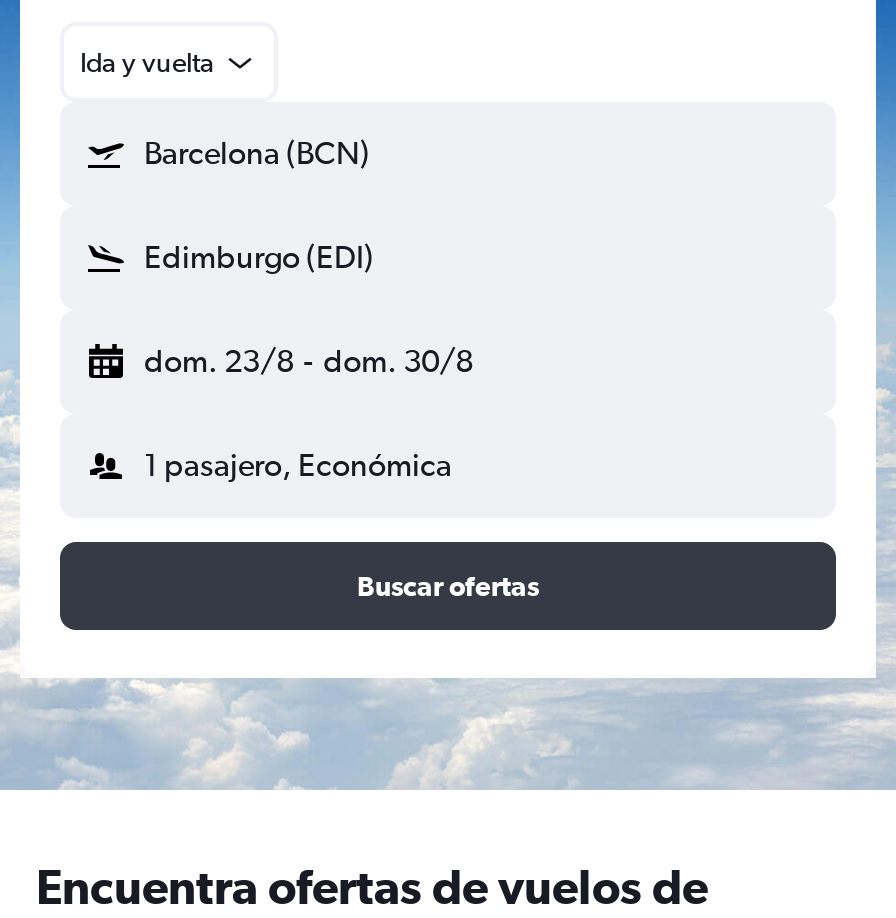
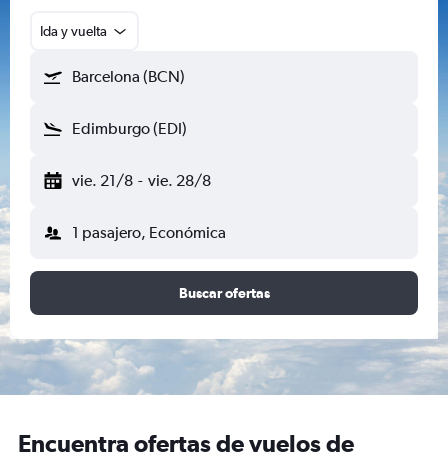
[144,342,473,380] dom. 23/8 - dom. 30/8 -> [72,171,211,190] vie. 21/8 - vie. 28/8

